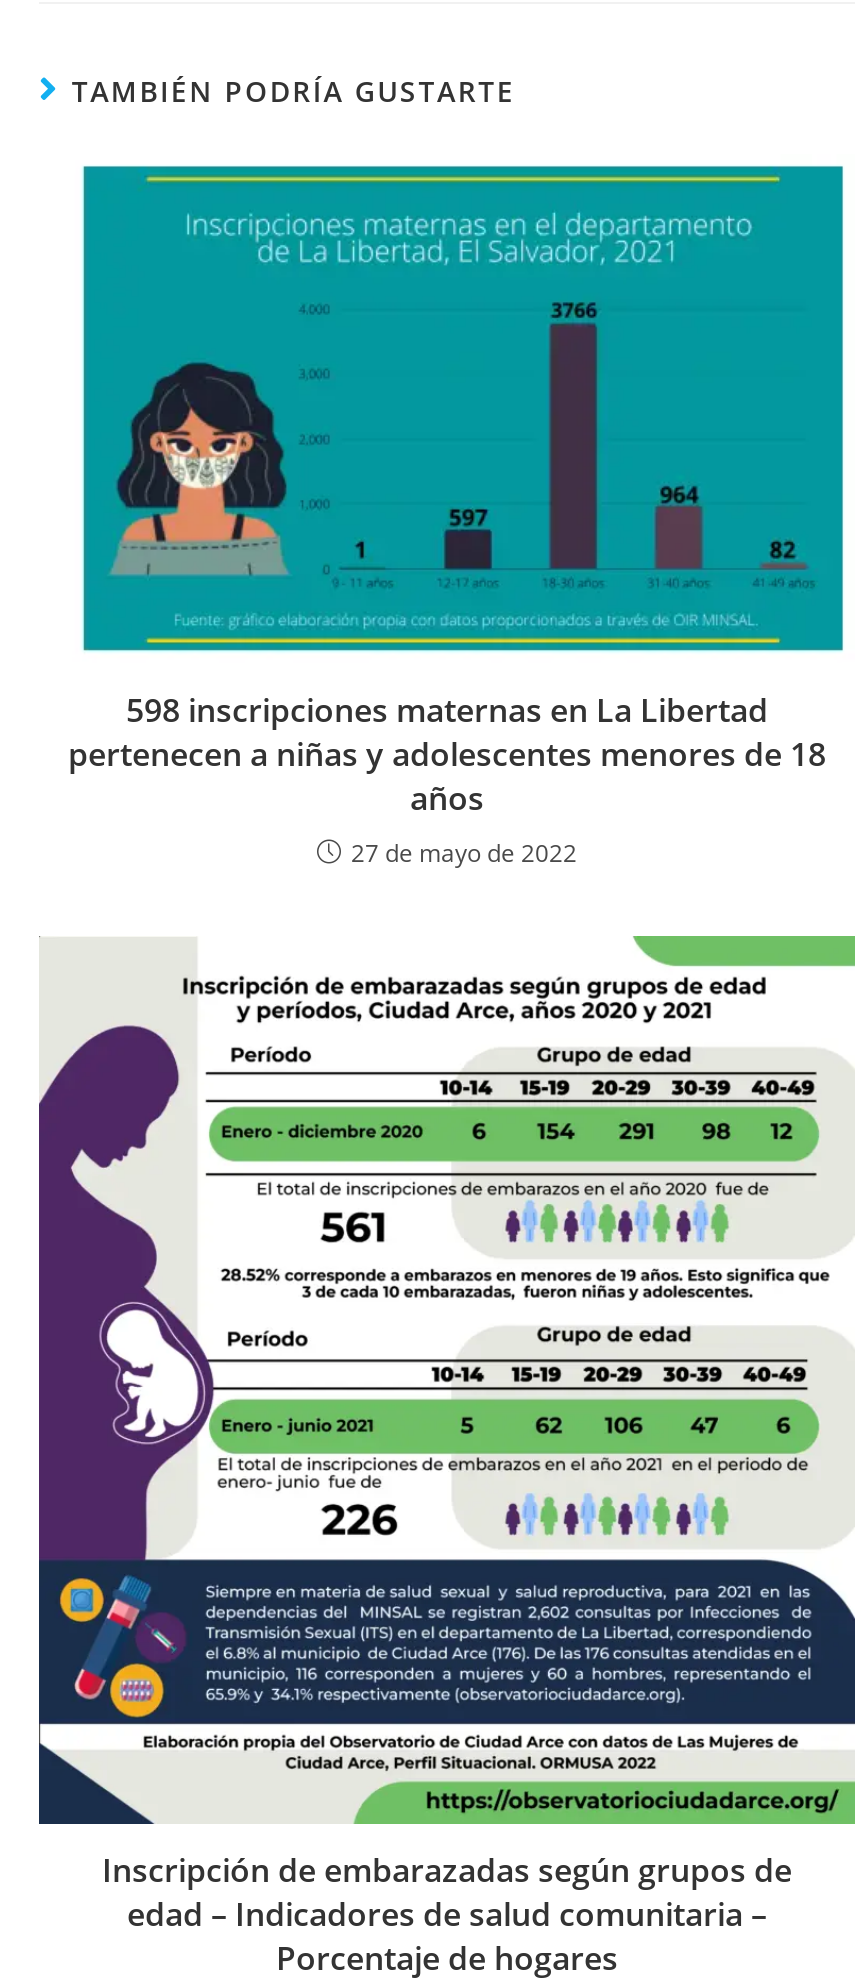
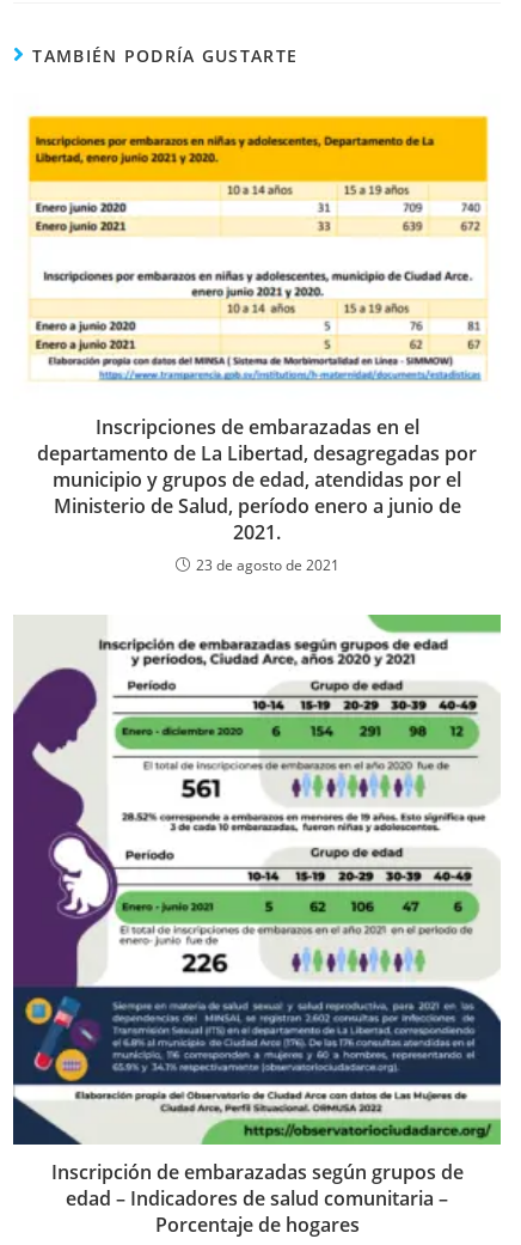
[63,164,845,870] [image] | 598 inscripciones maternas en La Libertad | pertenecen a niñas y adolescentes menores de 18 | años | 27 de mayo de 2022 -> [26,115,494,575] [image] | Inscripciones de embarazadas en el | departamento de La Libertad, desagregadas por | municipio y grupos de edad, atendidas por el | Ministerio de Salud, período enero a junio de | 2021. | 23 de agosto de 2021

